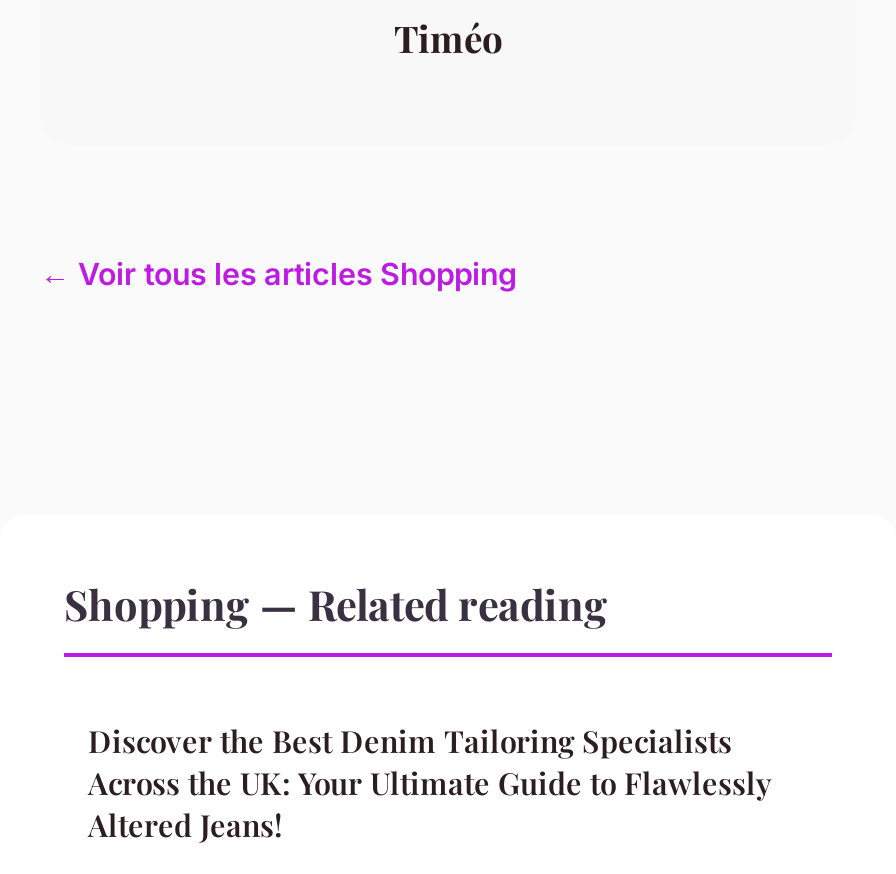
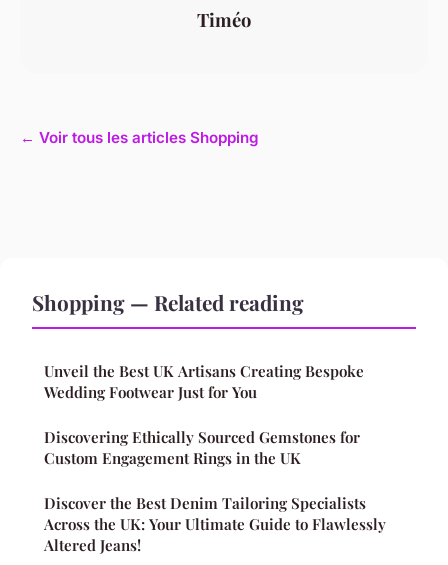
none -> [44,361,364,468] Unveil the Best UK Artisans Creating Bespoke | Wedding Footwear Just for You | Discovering Ethically Sourced Gemstones for | Custom Engagement Rings in the UK

